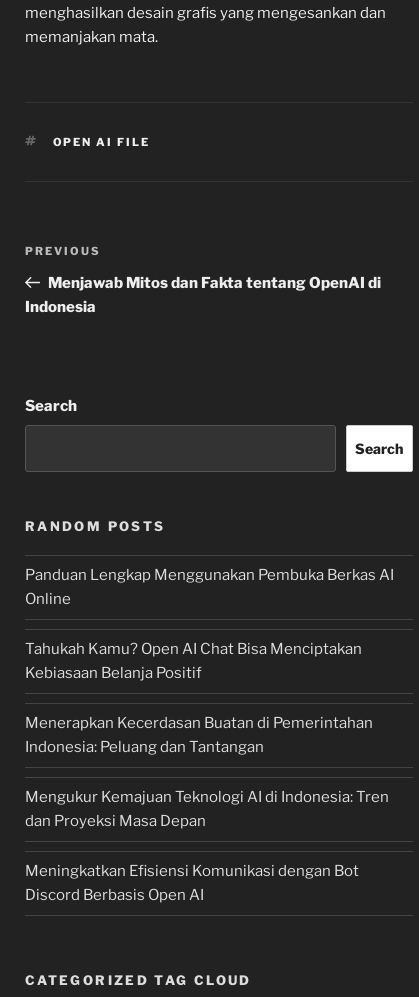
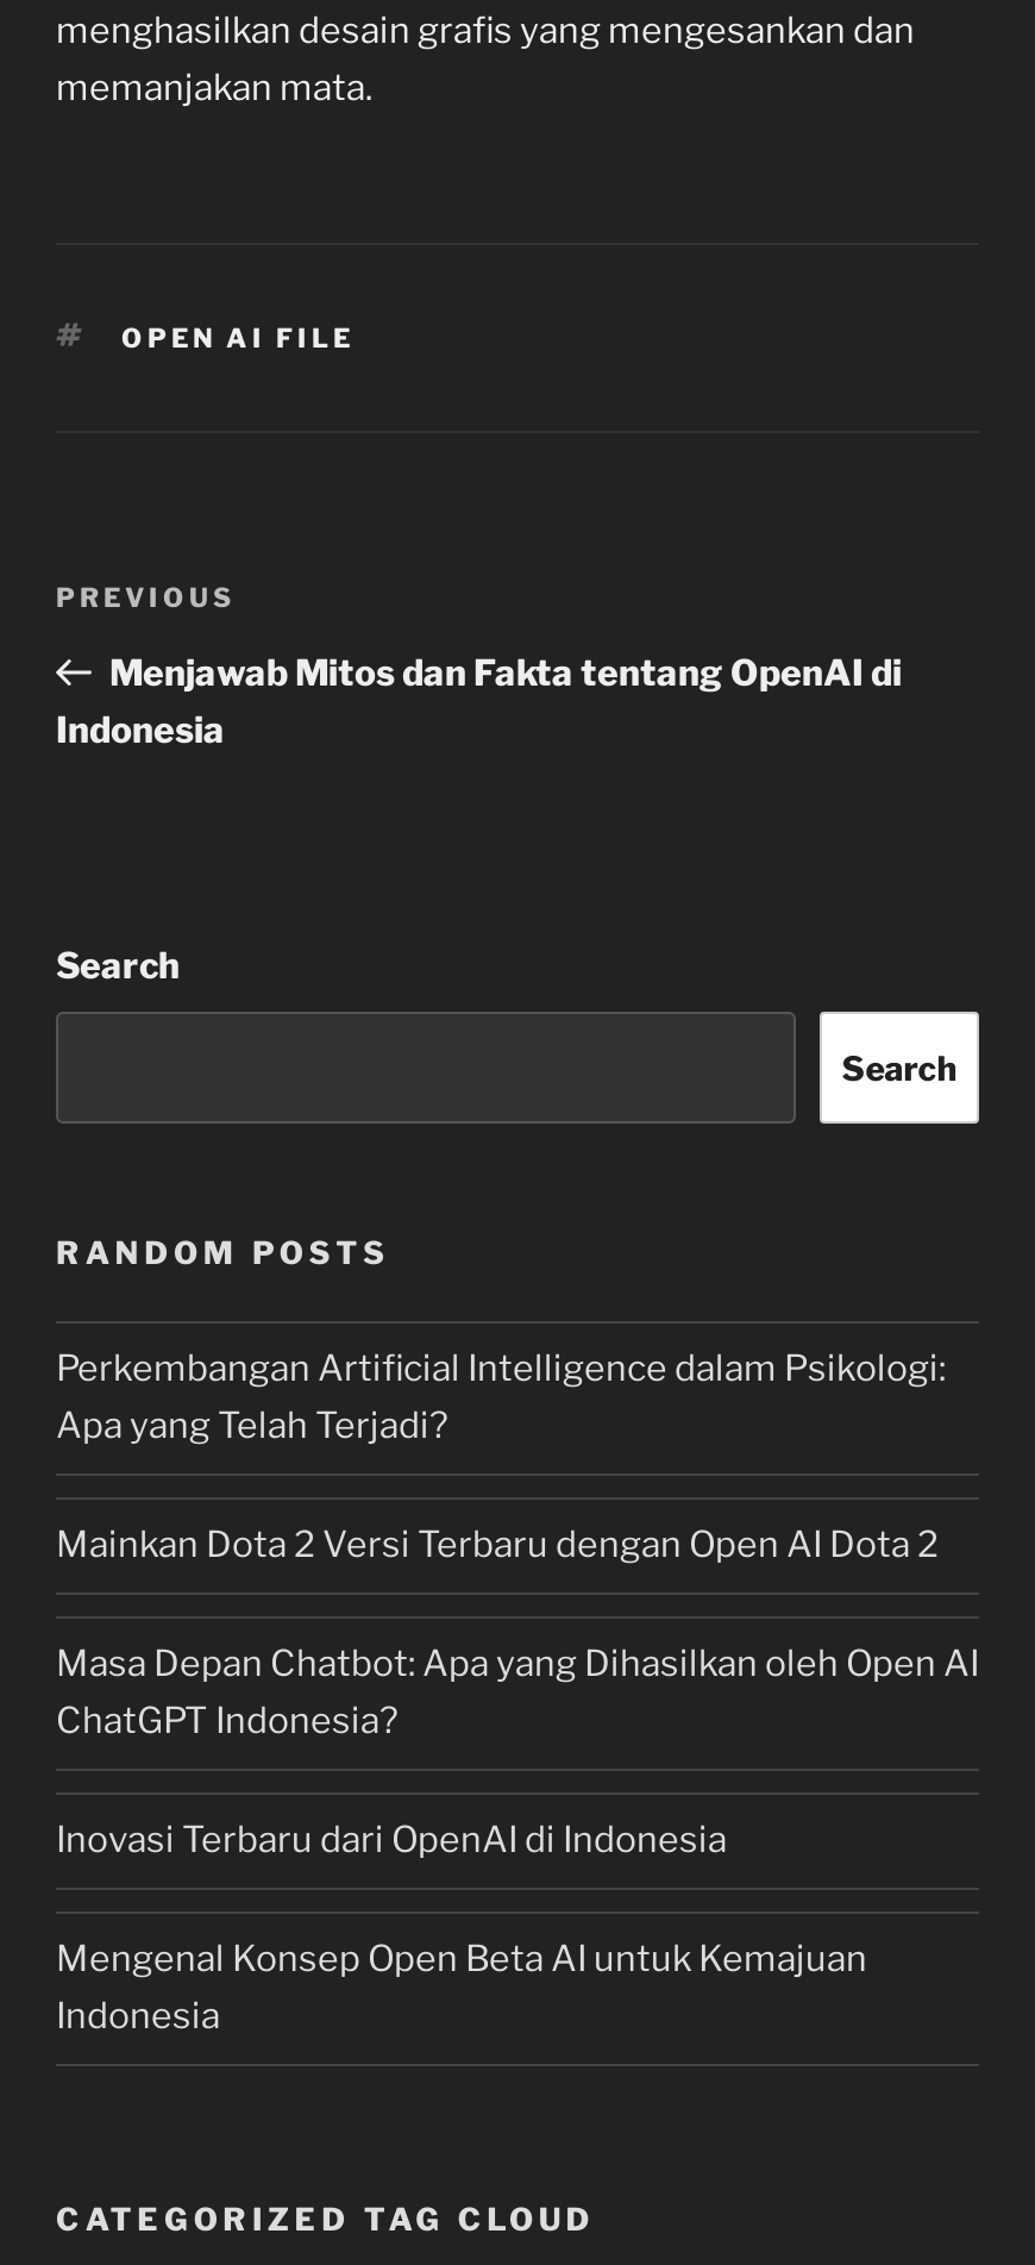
[25,566,394,608] Panduan Lengkap Menggunakan Pembuka Berkas AI | Online -> [56,1348,946,1448] Perkembangan Artificial Intelligence dalam Psikologi: | Apa yang Telah Terjadi?
[25,640,362,682] Tahukah Kamu? Open AI Chat Bisa Menciptakan | Kebiasaan Belanja Positif -> [56,1524,939,1567] Mainkan Dota 2 Versi Terbaru dengan Open AI Dota 2
[25,714,373,756] Menerapkan Kecerdasan Buatan di Pemerintahan | Indonesia: Peluang dan Tantangan -> [56,1643,979,1743] Masa Depan Chatbot: Apa yang Dihasilkan oleh Open AI | ChatGPT Indonesia?
[25,788,389,830] Mengukur Kemajuan Teknologi AI di Indonesia: Tren | dan Proyeksi Masa Depan -> [56,1819,727,1862] Inovasi Terbaru dari OpenAI di Indonesia
[25,862,359,904] Meningkatkan Efisiensi Komunikasi dengan Bot | Discord Berbasis Open AI -> [56,1938,867,2038] Mengenal Konsep Open Beta AI untuk Kemajuan | Indonesia

